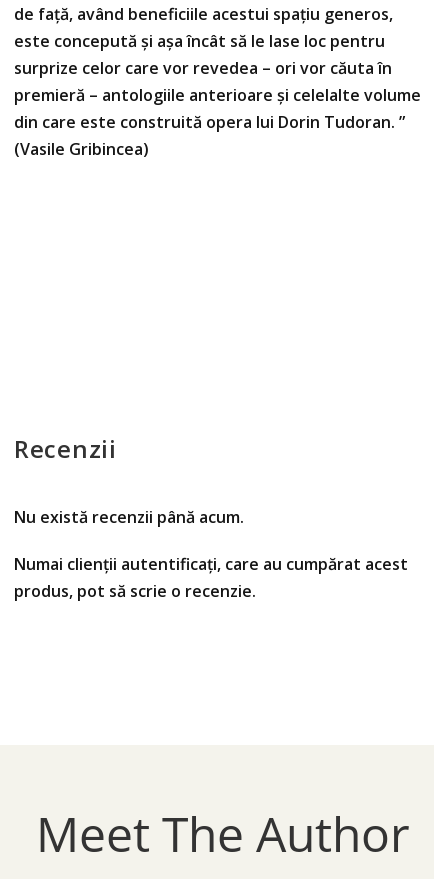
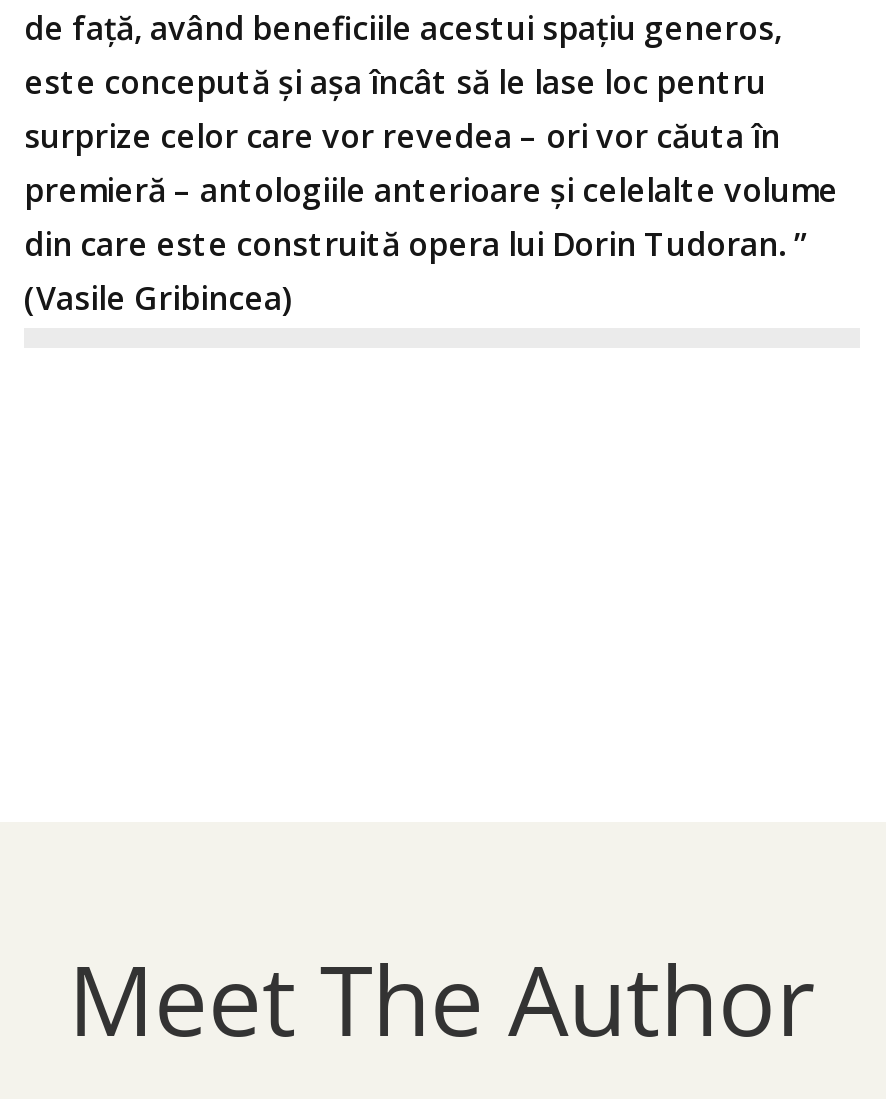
[14,432,408,602] Recenzii | Nu există recenzii până acum. | Numai clienții autentificați, care au cumpărat acest | produs, pot să scrie o recenzie. -> none

